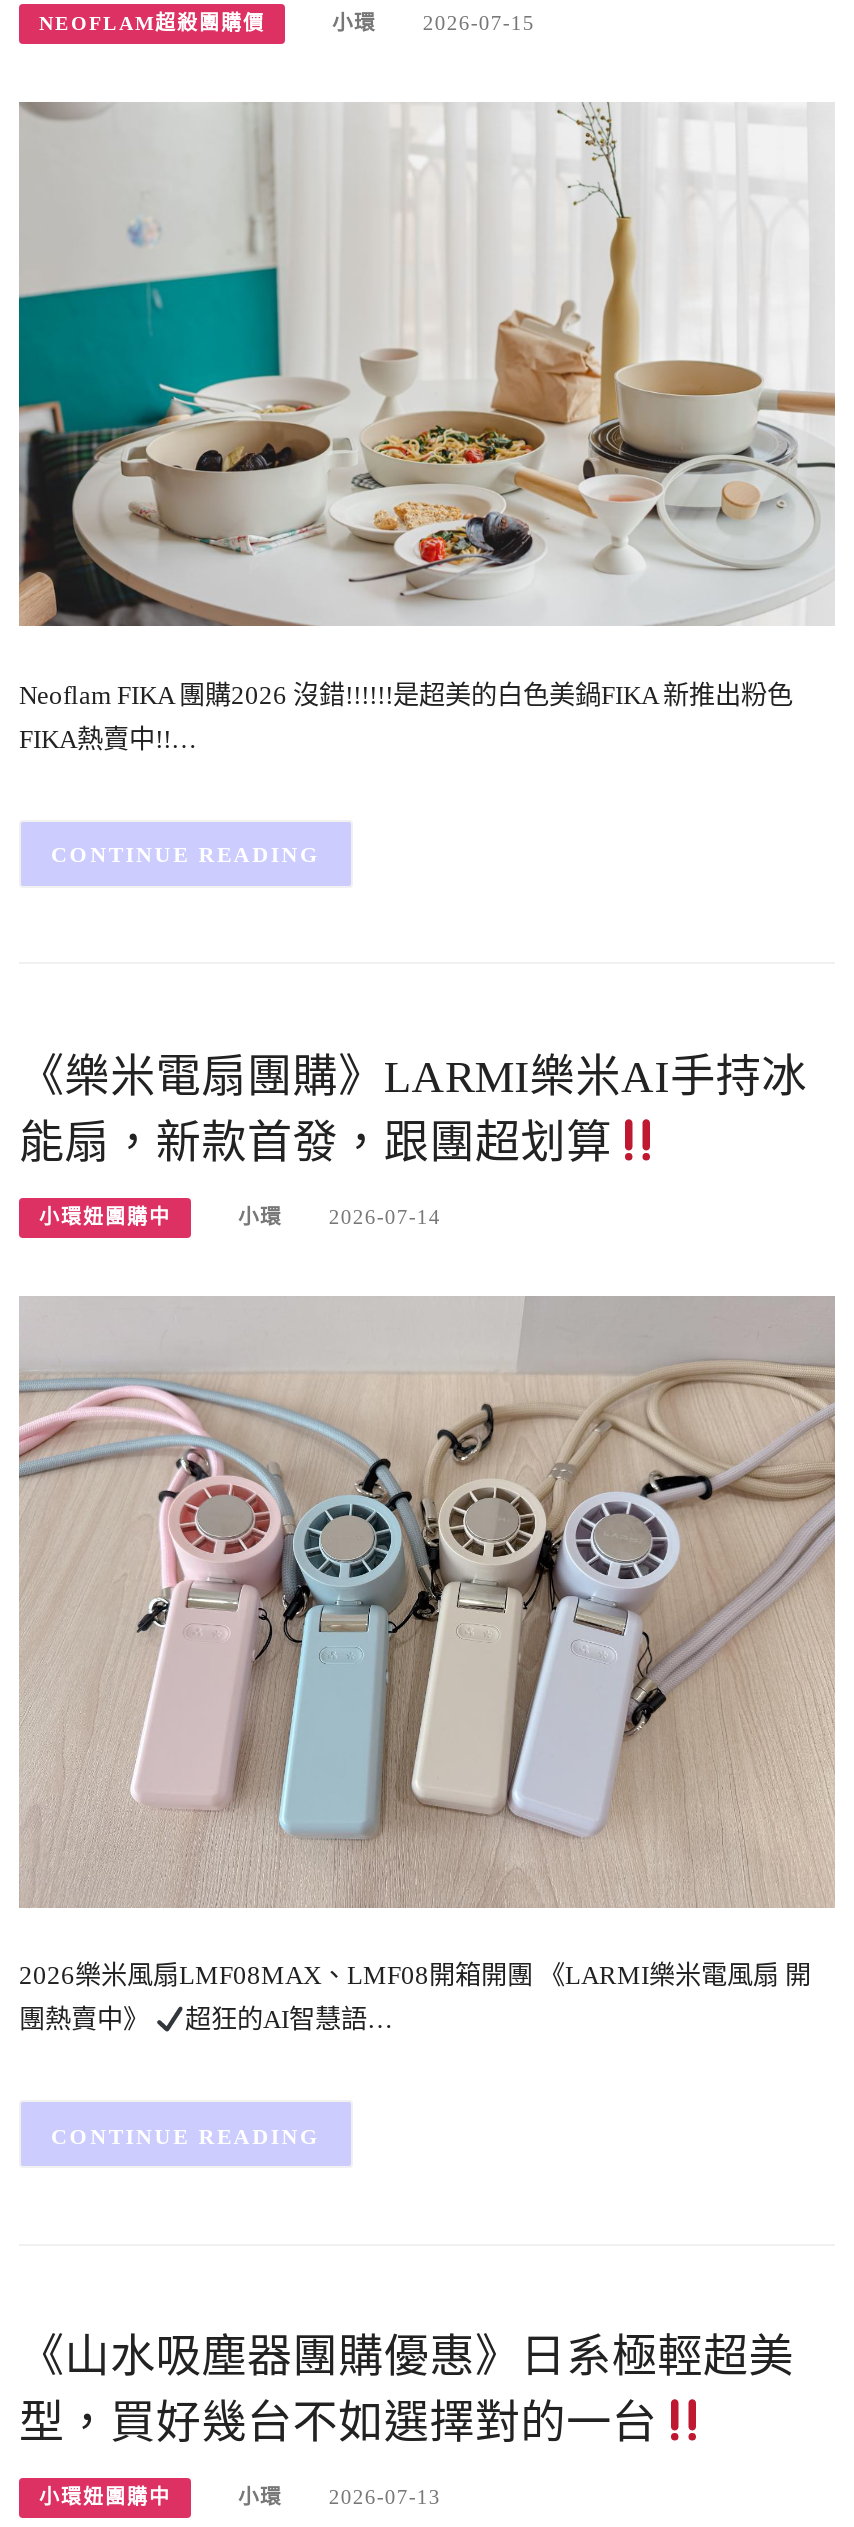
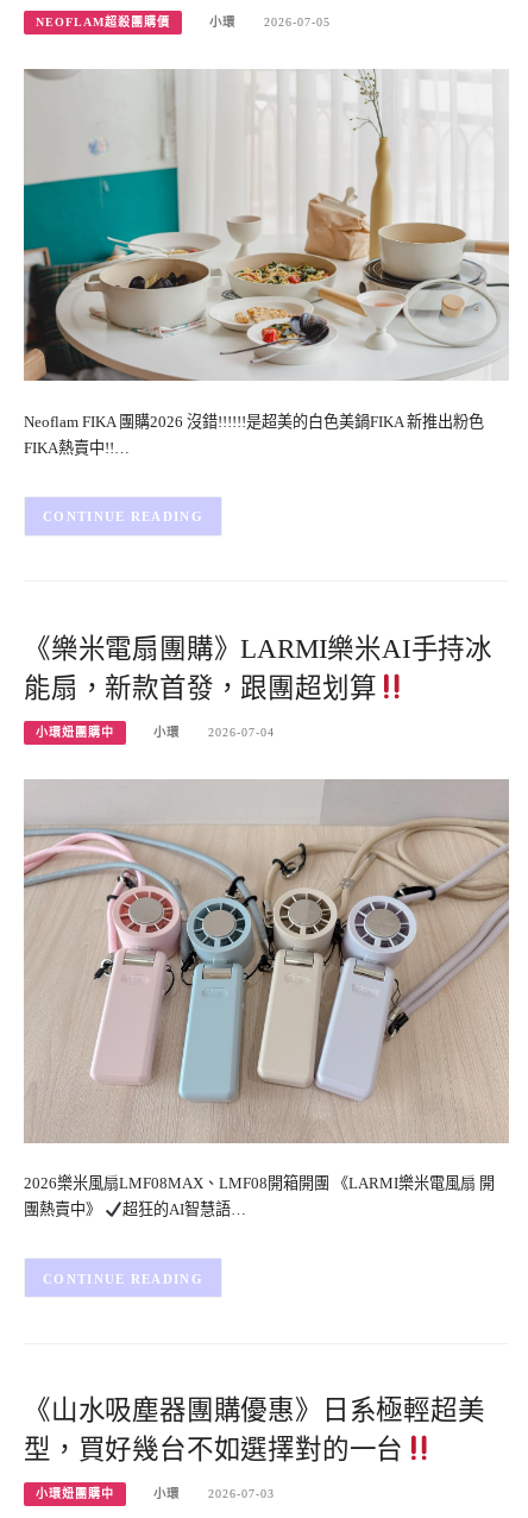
[423,13,535,35] 2026-07-15 -> [264,16,330,29] 2026-07-05
[329,1206,441,1228] 2026-07-14 -> [208,726,275,739] 2026-07-04
[329,2487,441,2509] 2026-07-13 -> [208,1488,275,1501] 2026-07-03

